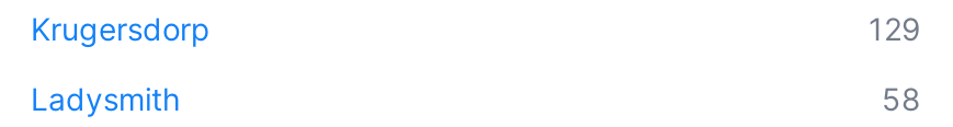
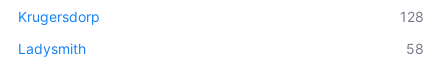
[869,10,921,47] 129 -> [400,8,424,25] 128

